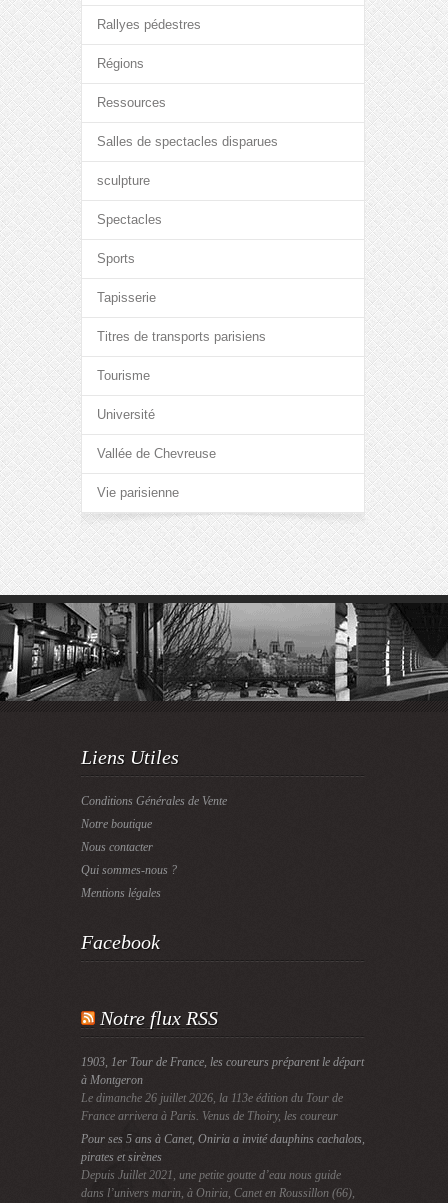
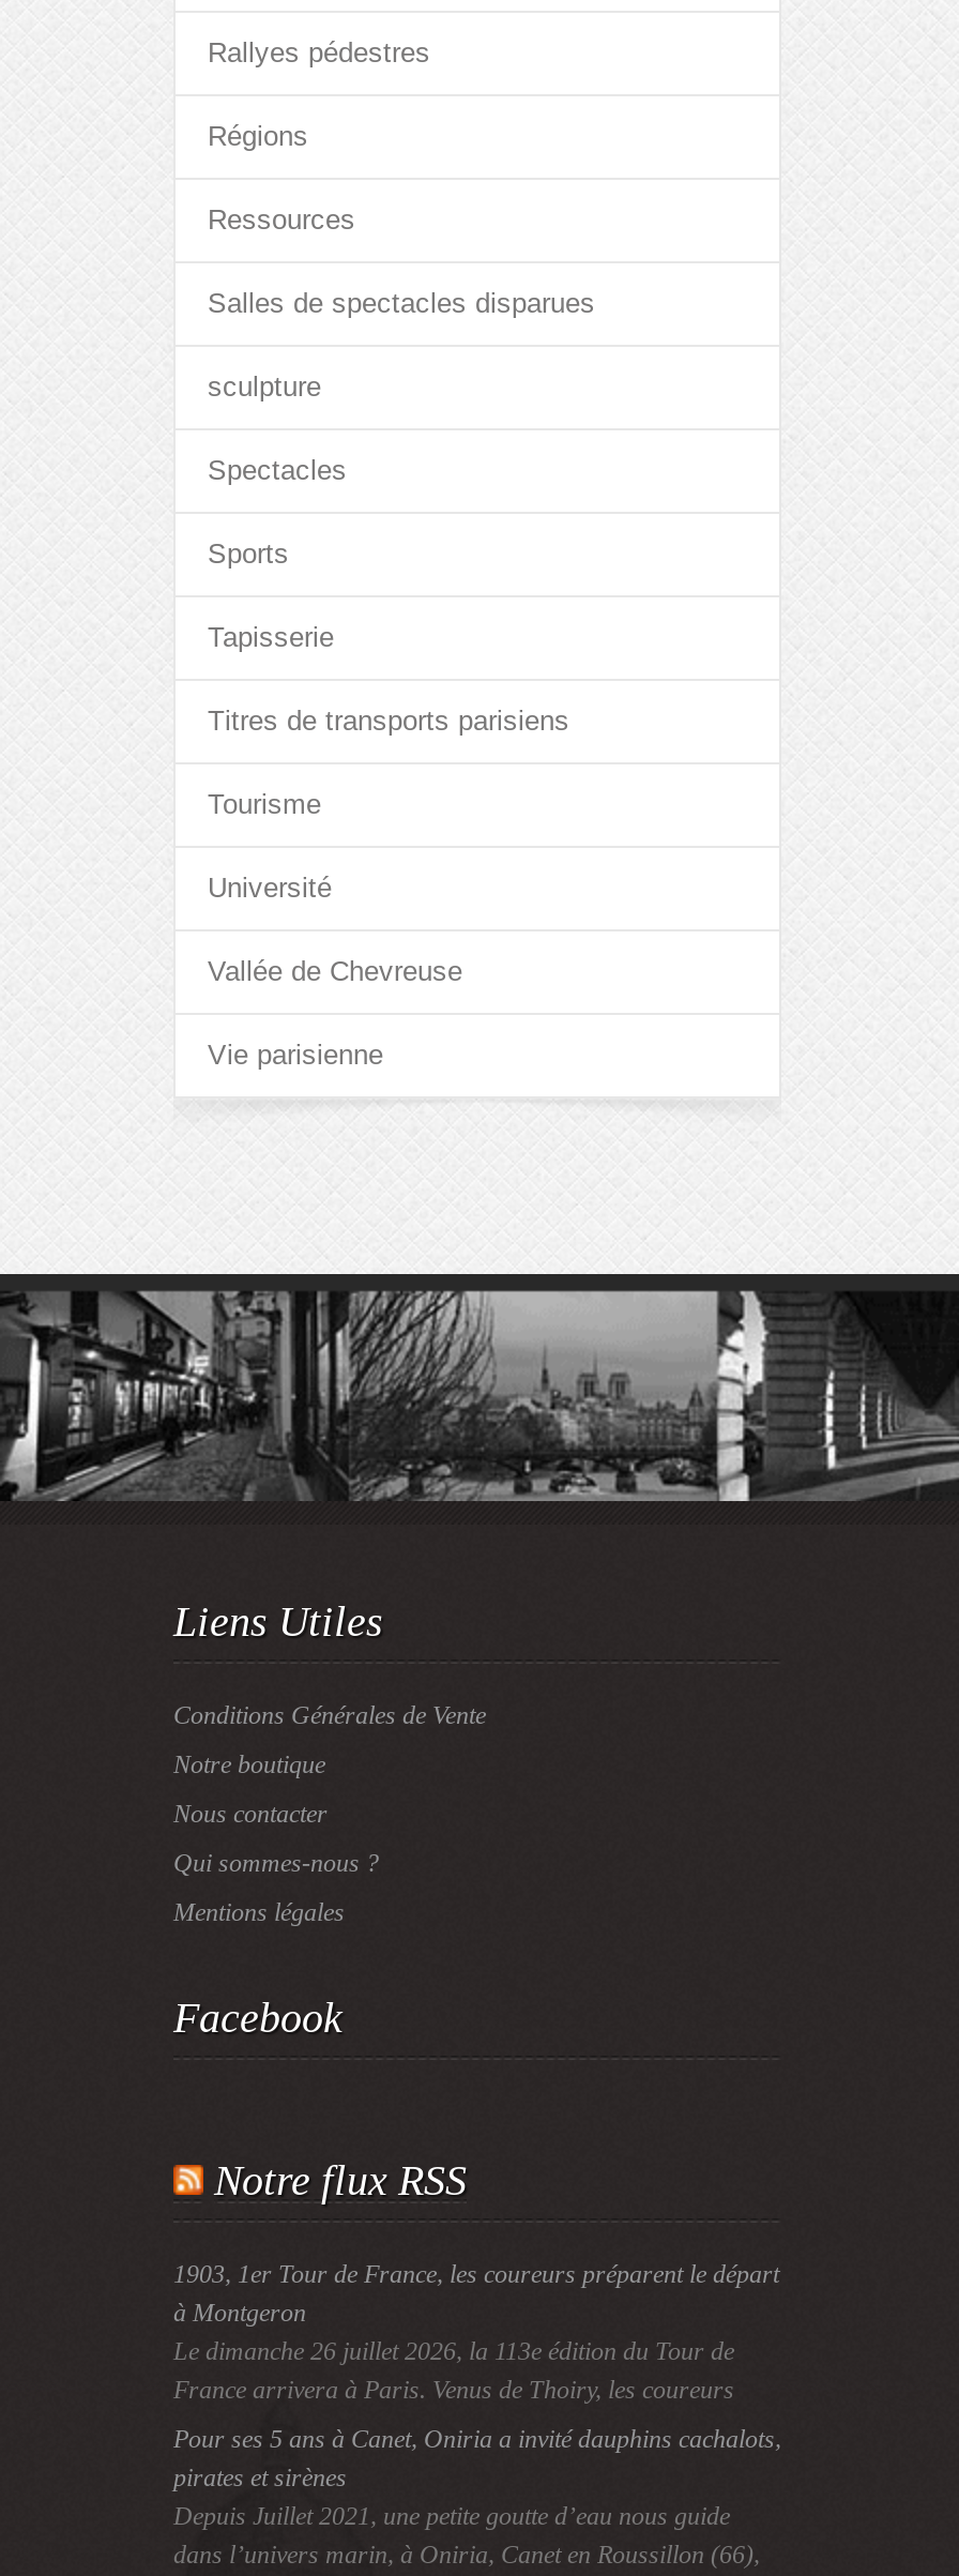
[81,1109,338,1123] France arrivera à Paris. Venus de Thoiry, les coureur -> [173,2375,734,2405] France arrivera à Paris. Venus de Thoiry, les coureurs

